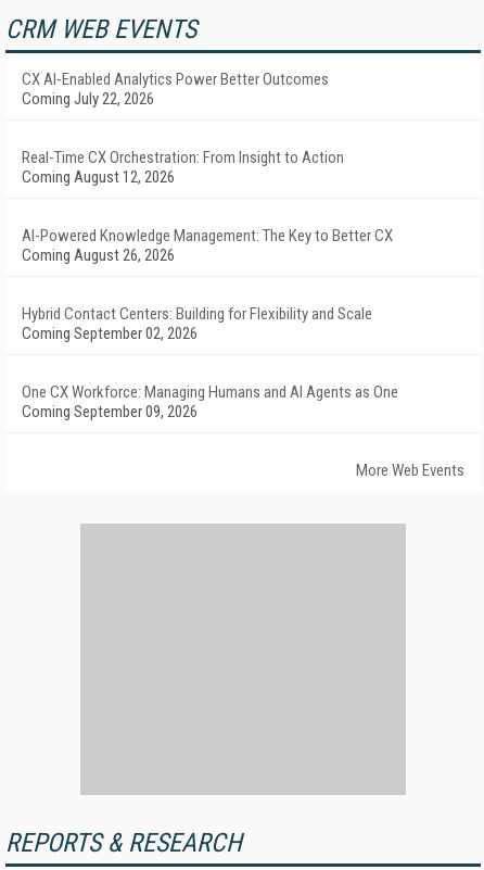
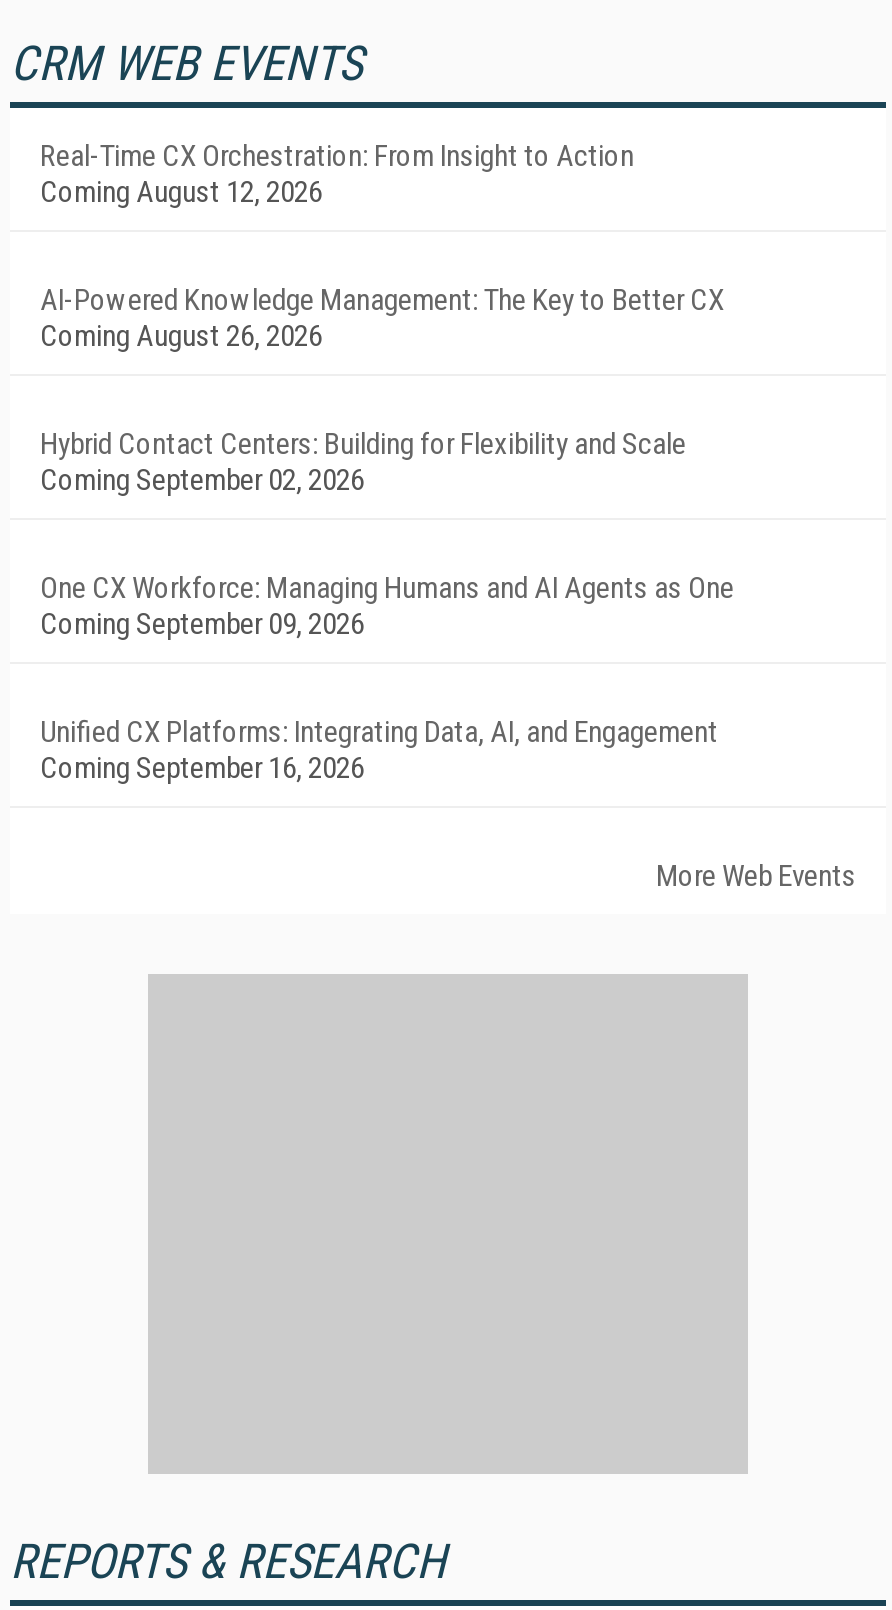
[22,70,329,109] CX AI-Enabled Analytics Power Better Outcomes | Coming July 22, 2026 -> none
moved [22,148,398,421] -> [40,138,734,642]: Real-Time CX Orchestration: From Insight to Action | Coming August 12, 2026 | AI-Powered Knowledge Management: The Key to Better CX | Coming August 26, 2026 | Hybrid Contact Centers: Building for Flexibility and Scale | Coming September 02, 2026 | One CX Workforce: Managing Humans and AI Agents as One | Coming September 09, 2026
none -> [40,714,718,786] Unified CX Platforms: Integrating Data, AI, and Engagement | Coming September 16, 2026

